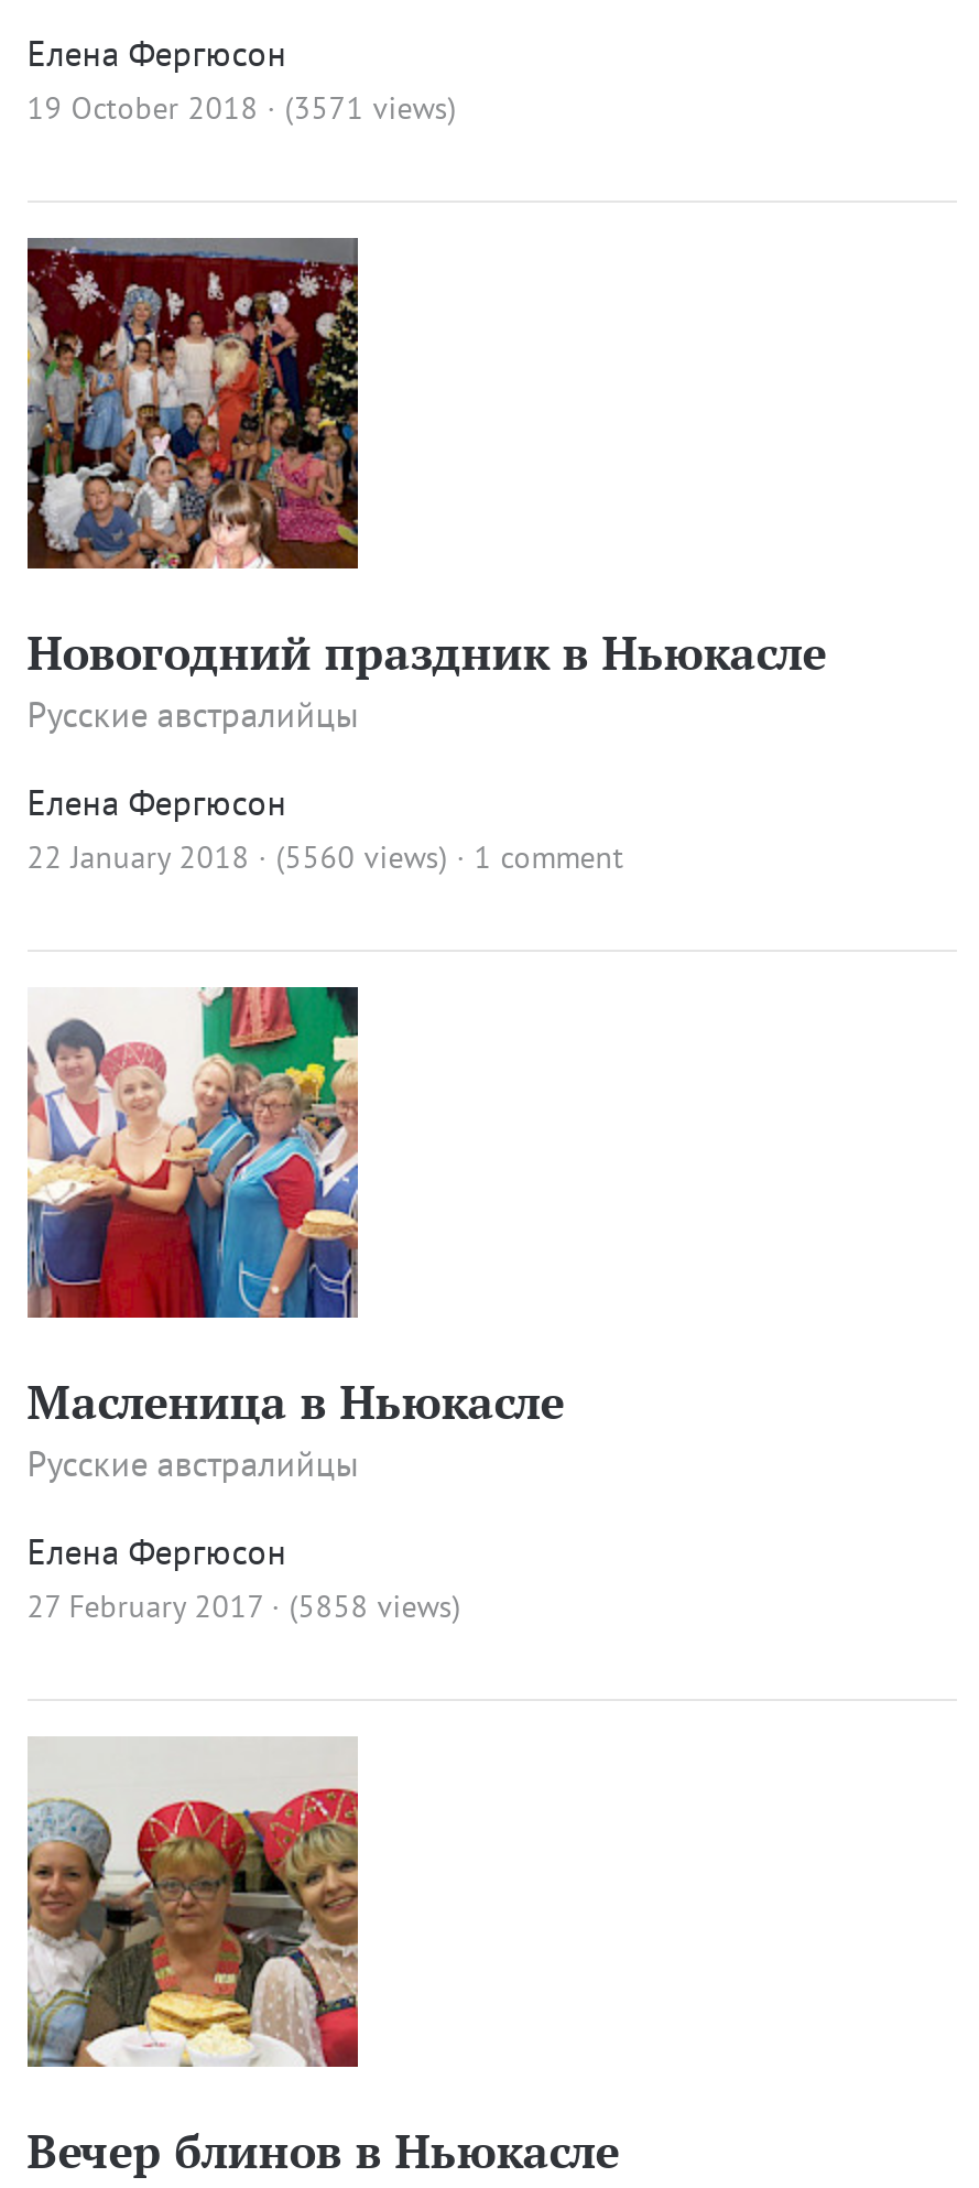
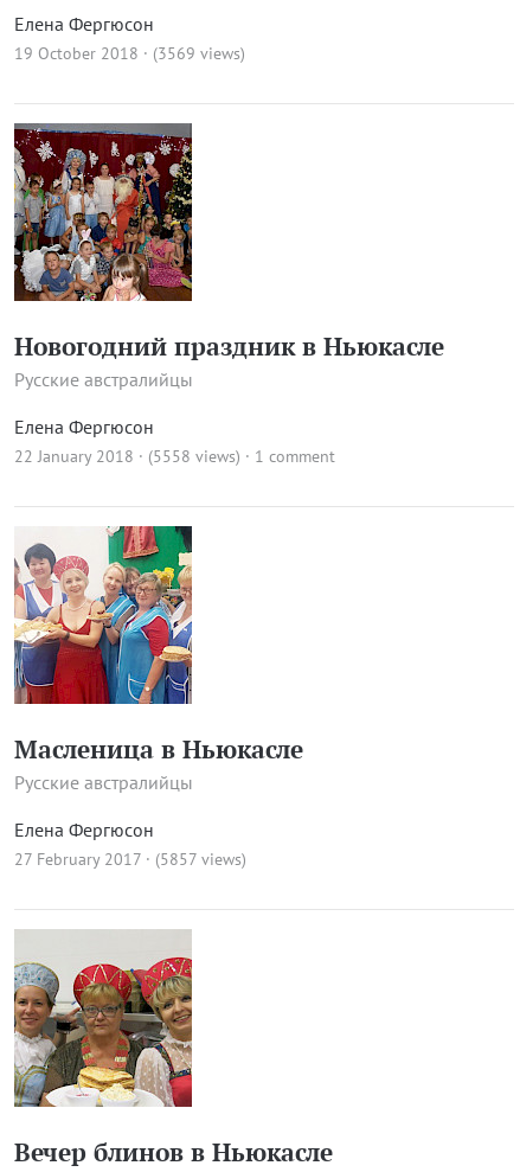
[27,88,457,128] 19 October 2018 · (3571 views) -> [14,43,245,64] 19 October 2018 · (3569 views)
[27,837,624,877] 22 January 2018 · (5560 views) · 1 comment -> [14,446,335,467] 22 January 2018 · (5558 views) · 1 comment
[27,1586,461,1626] 27 February 2017 · (5858 views) -> [14,848,246,870] 27 February 2017 · (5857 views)

